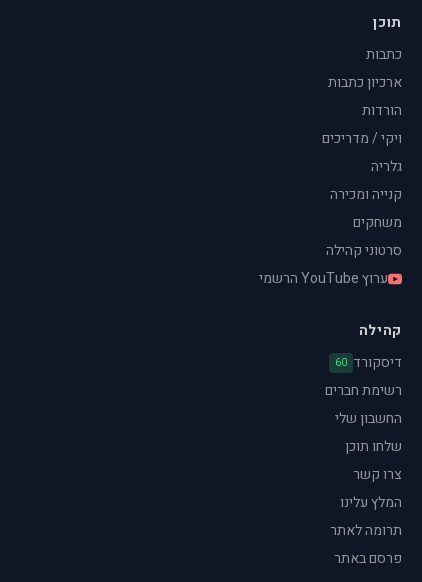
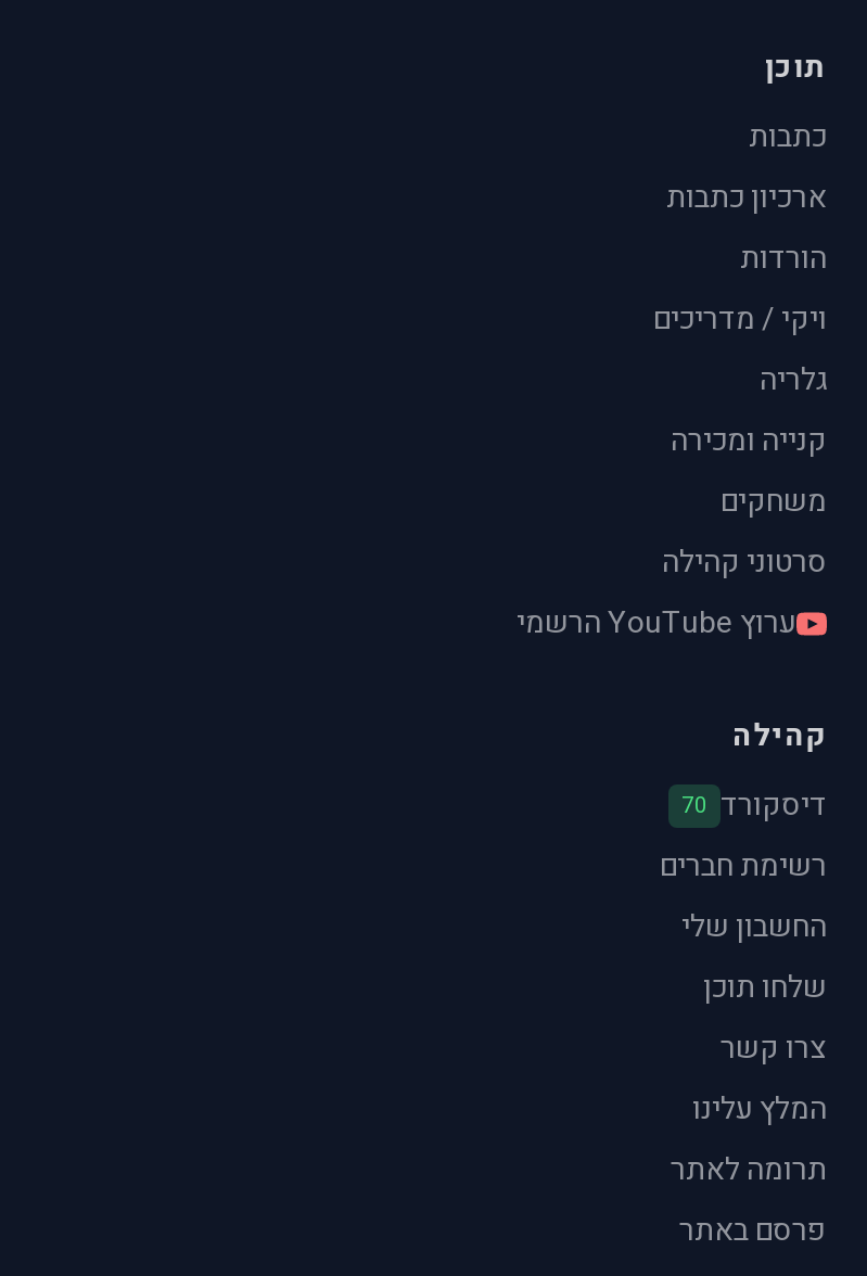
[335,352,402,373] דיסקורד 60 -> [681,782,827,828] דיסקורד 70

